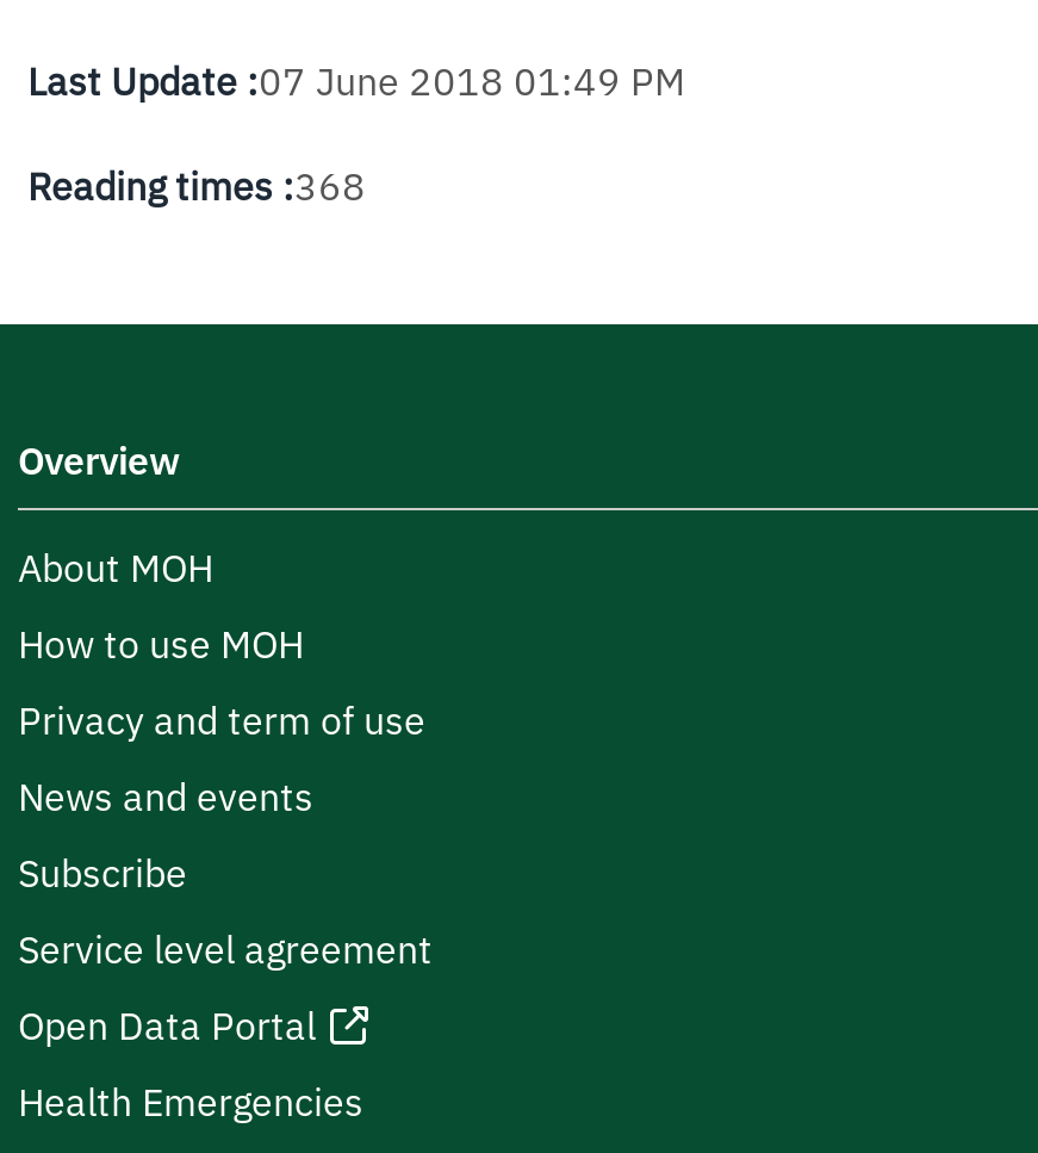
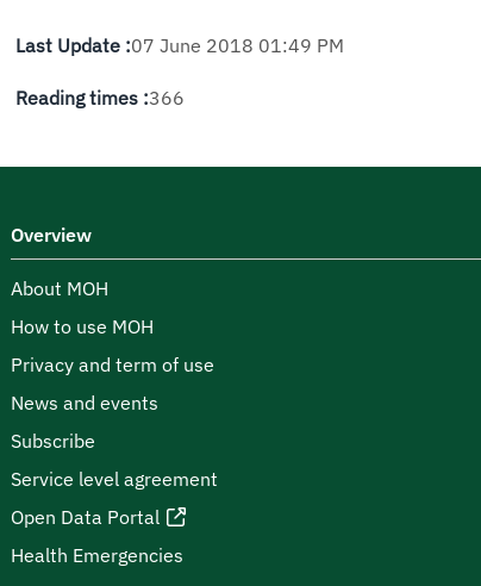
[27,162,366,210] Reading times : 368 -> [15,86,185,110] Reading times : 366

